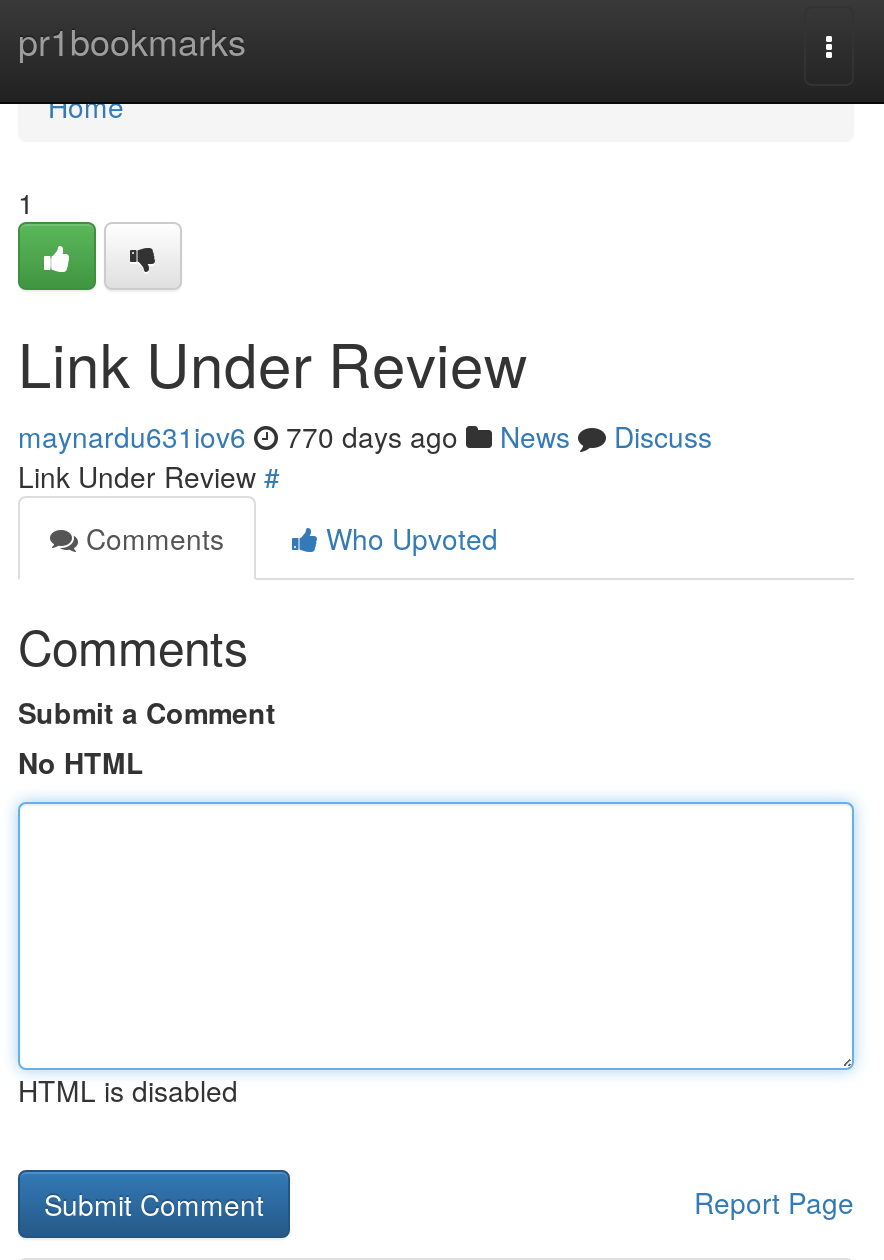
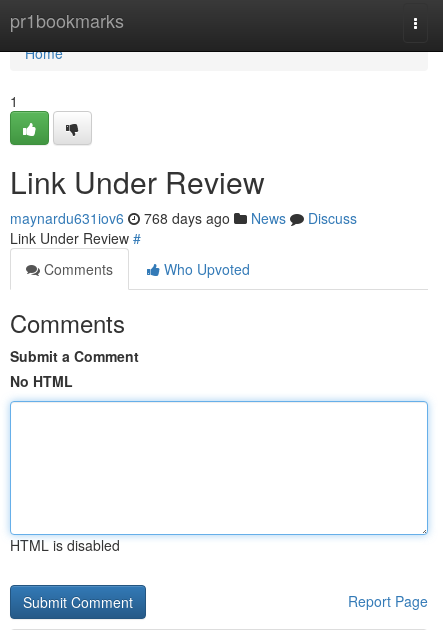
[18,416,712,456] maynardu631iov6 770 days ago News Discuss -> [10,208,357,228] maynardu631iov6 768 days ago News Discuss

